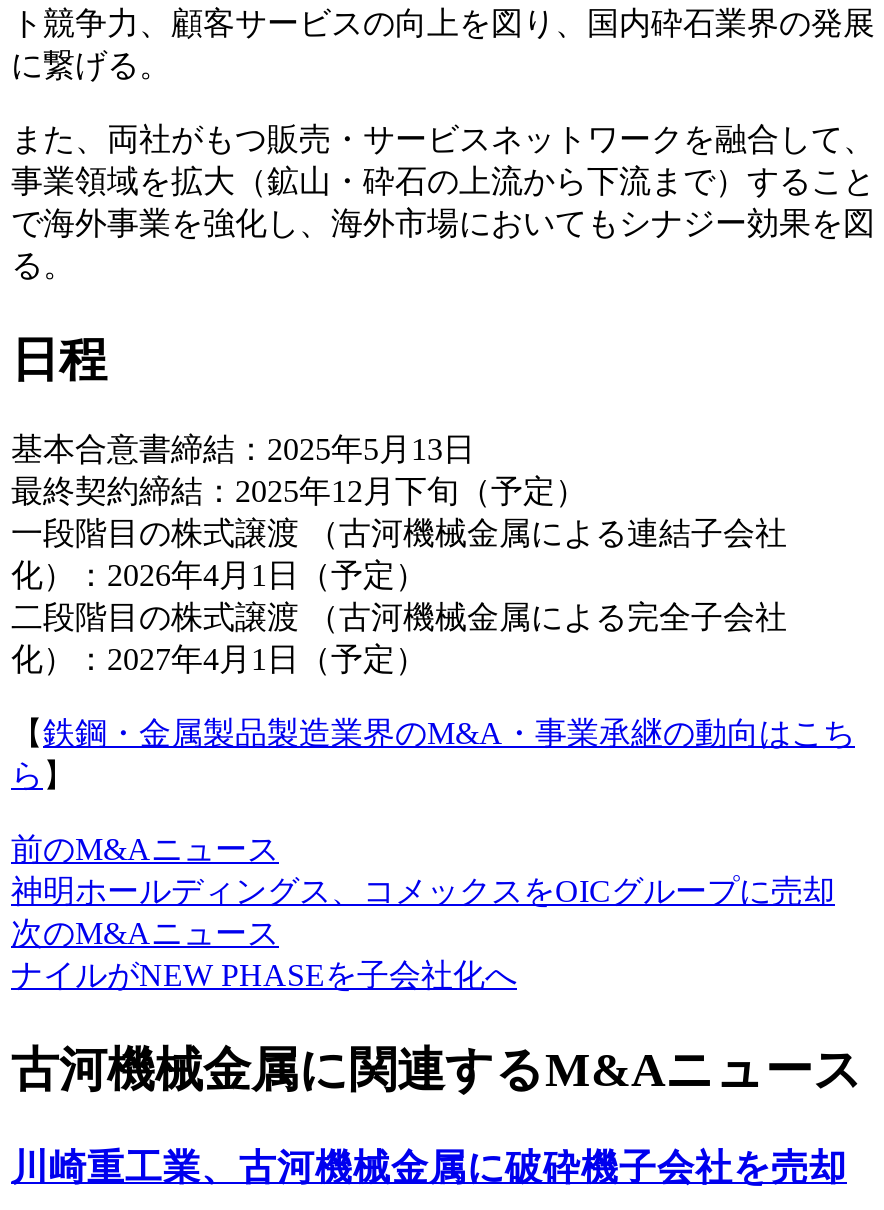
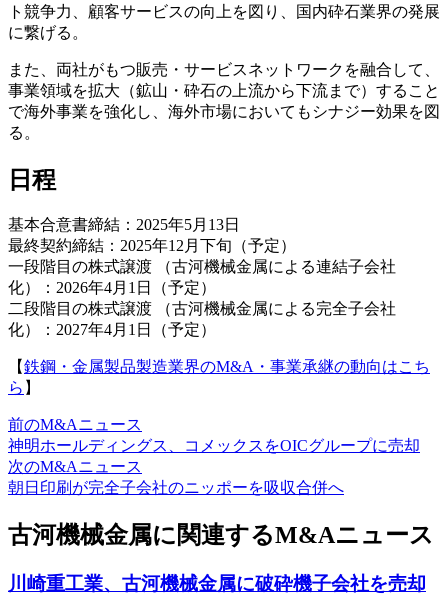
[11,959,517,993] ナイルがNEW PHASEを子会社化へ -> [8,479,344,496] 朝日印刷が完全子会社のニッポーを吸収合併へ

